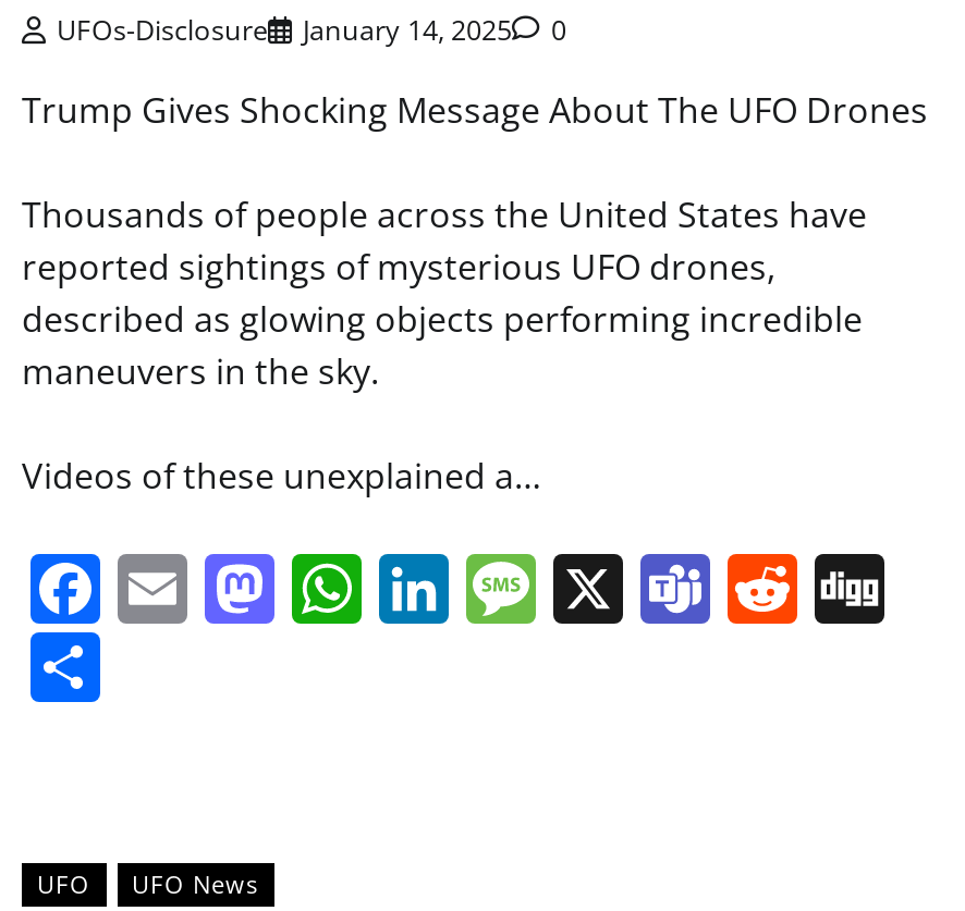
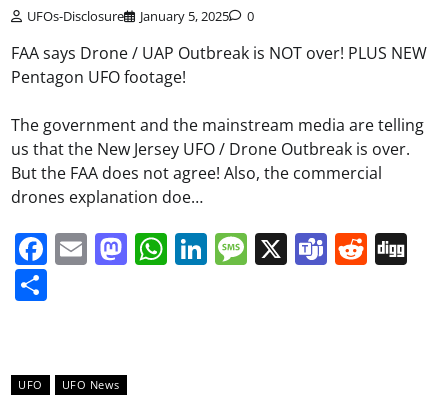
[57,10,566,49] UFOs-Disclosure January 14, 2025 0 -> [27,7,254,25] UFOs-Disclosure January 5, 2025 0
[22,86,928,500] Trump Gives Shocking Message About The UFO Drones | Thousands of people across the United States have | reported sightings of mysterious UFO drones, | described as glowing objects performing incredible | maneuvers in the sky. | Videos of these unexplained a… -> [11,42,427,208] FAA says Drone / UAP Outbreak is NOT over! PLUS NEW | Pentagon UFO footage! | The government and the mainstream media are telling | us that the New Jersey UFO / Drone Outbreak is over. | But the FAA does not agree! Also, the commercial | drones explanation doe…

